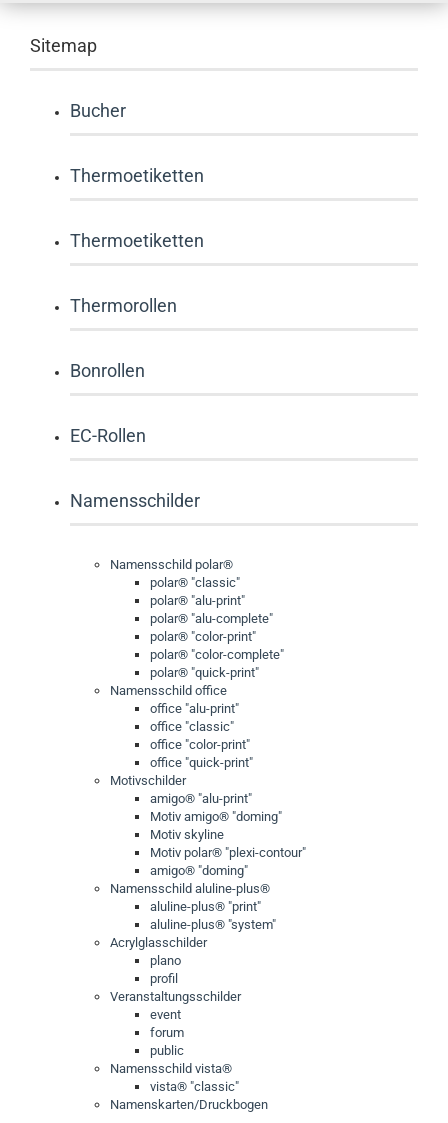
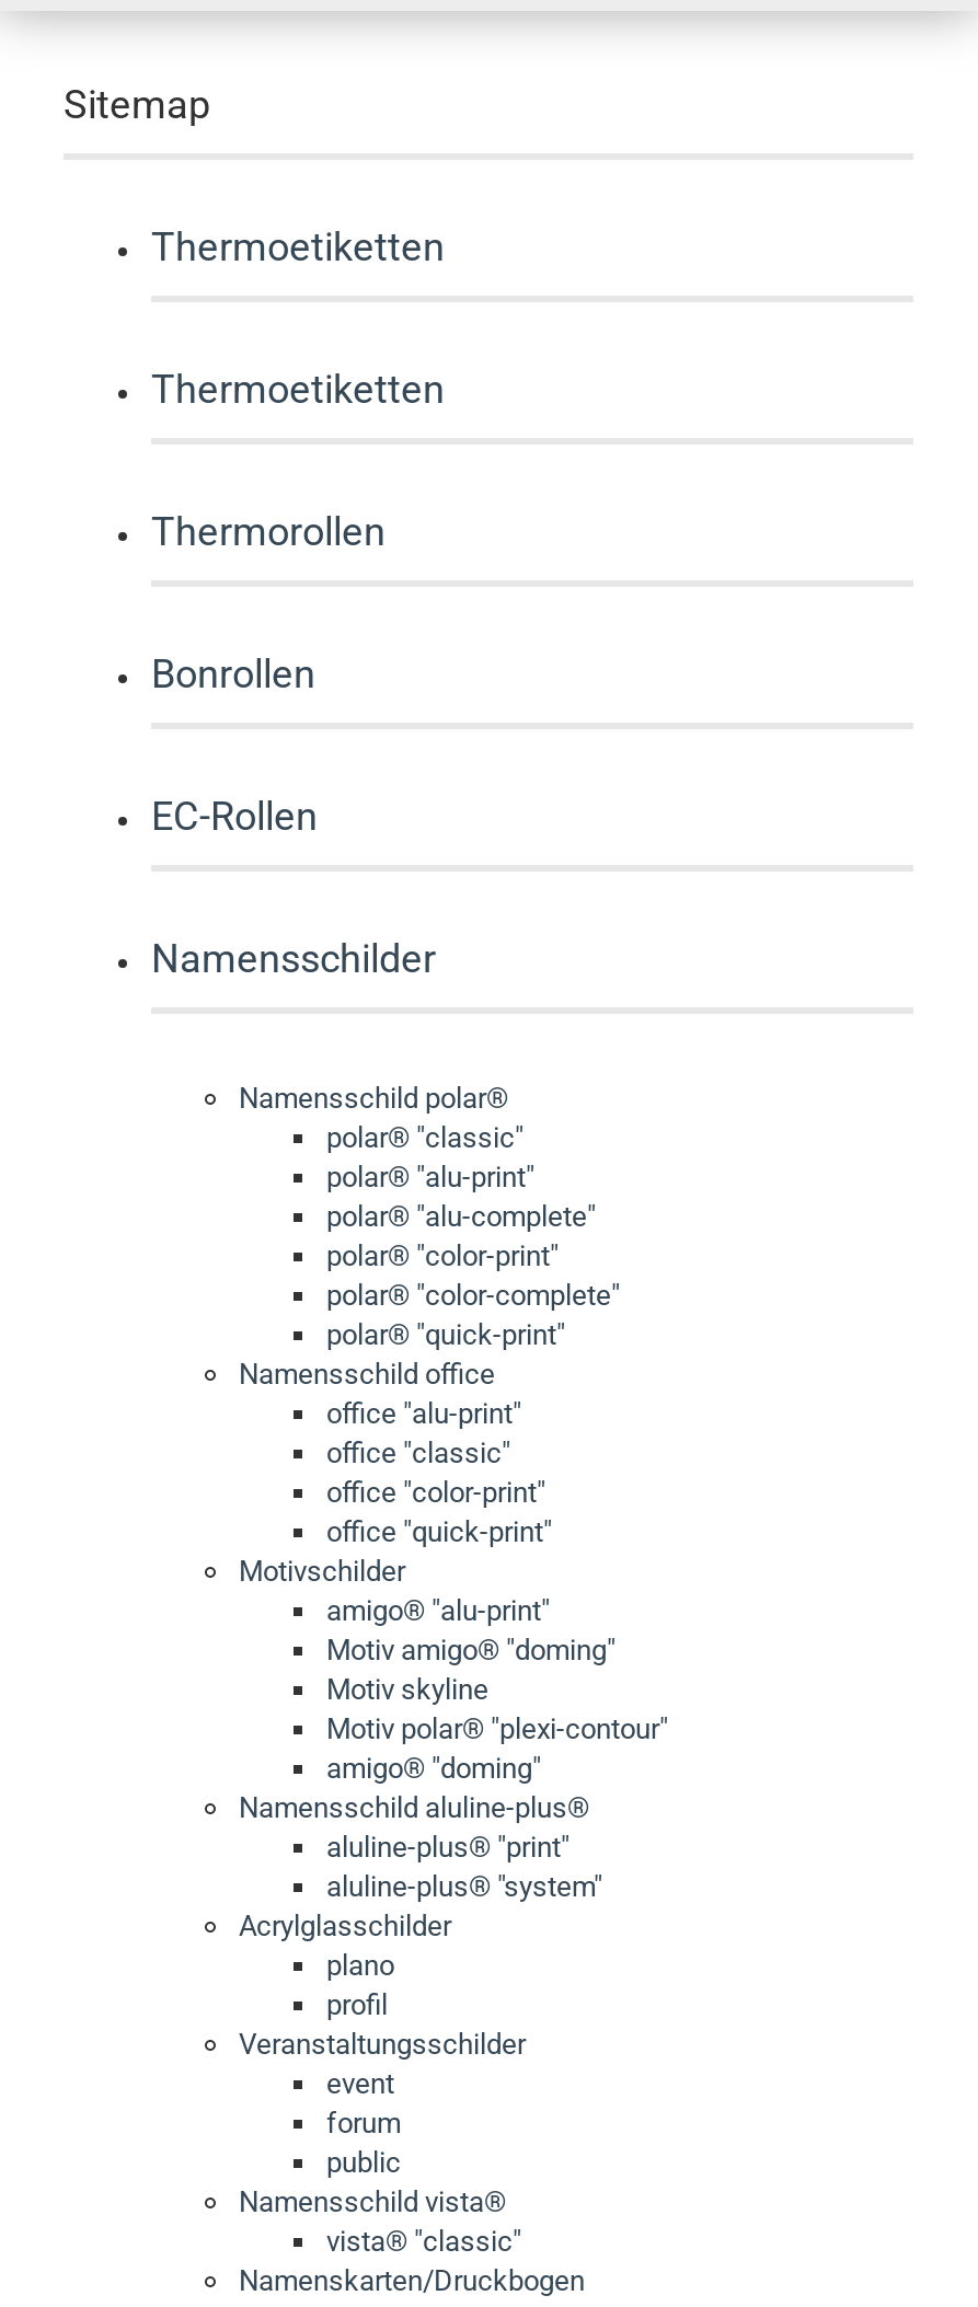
[70,100,126,121] Bucher -> none

